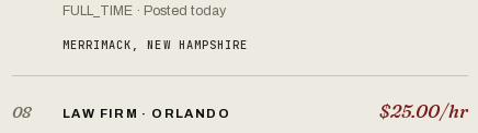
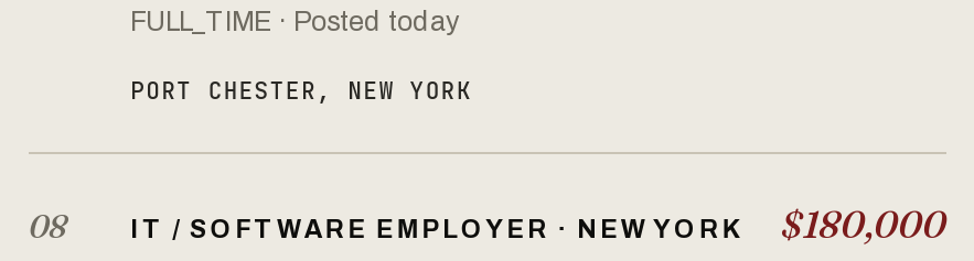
[62,38,248,53] MERRIMACK, NEW HAMPSHIRE -> [130,76,472,107] PORT CHESTER, NEW YORK
[379,101,468,123] $25.00/hr -> [781,204,946,248] $180,000
[62,107,230,120] LAW FIRM · ORLANDO -> [130,217,743,243] IT / SOFTWARE EMPLOYER · NEW YORK

